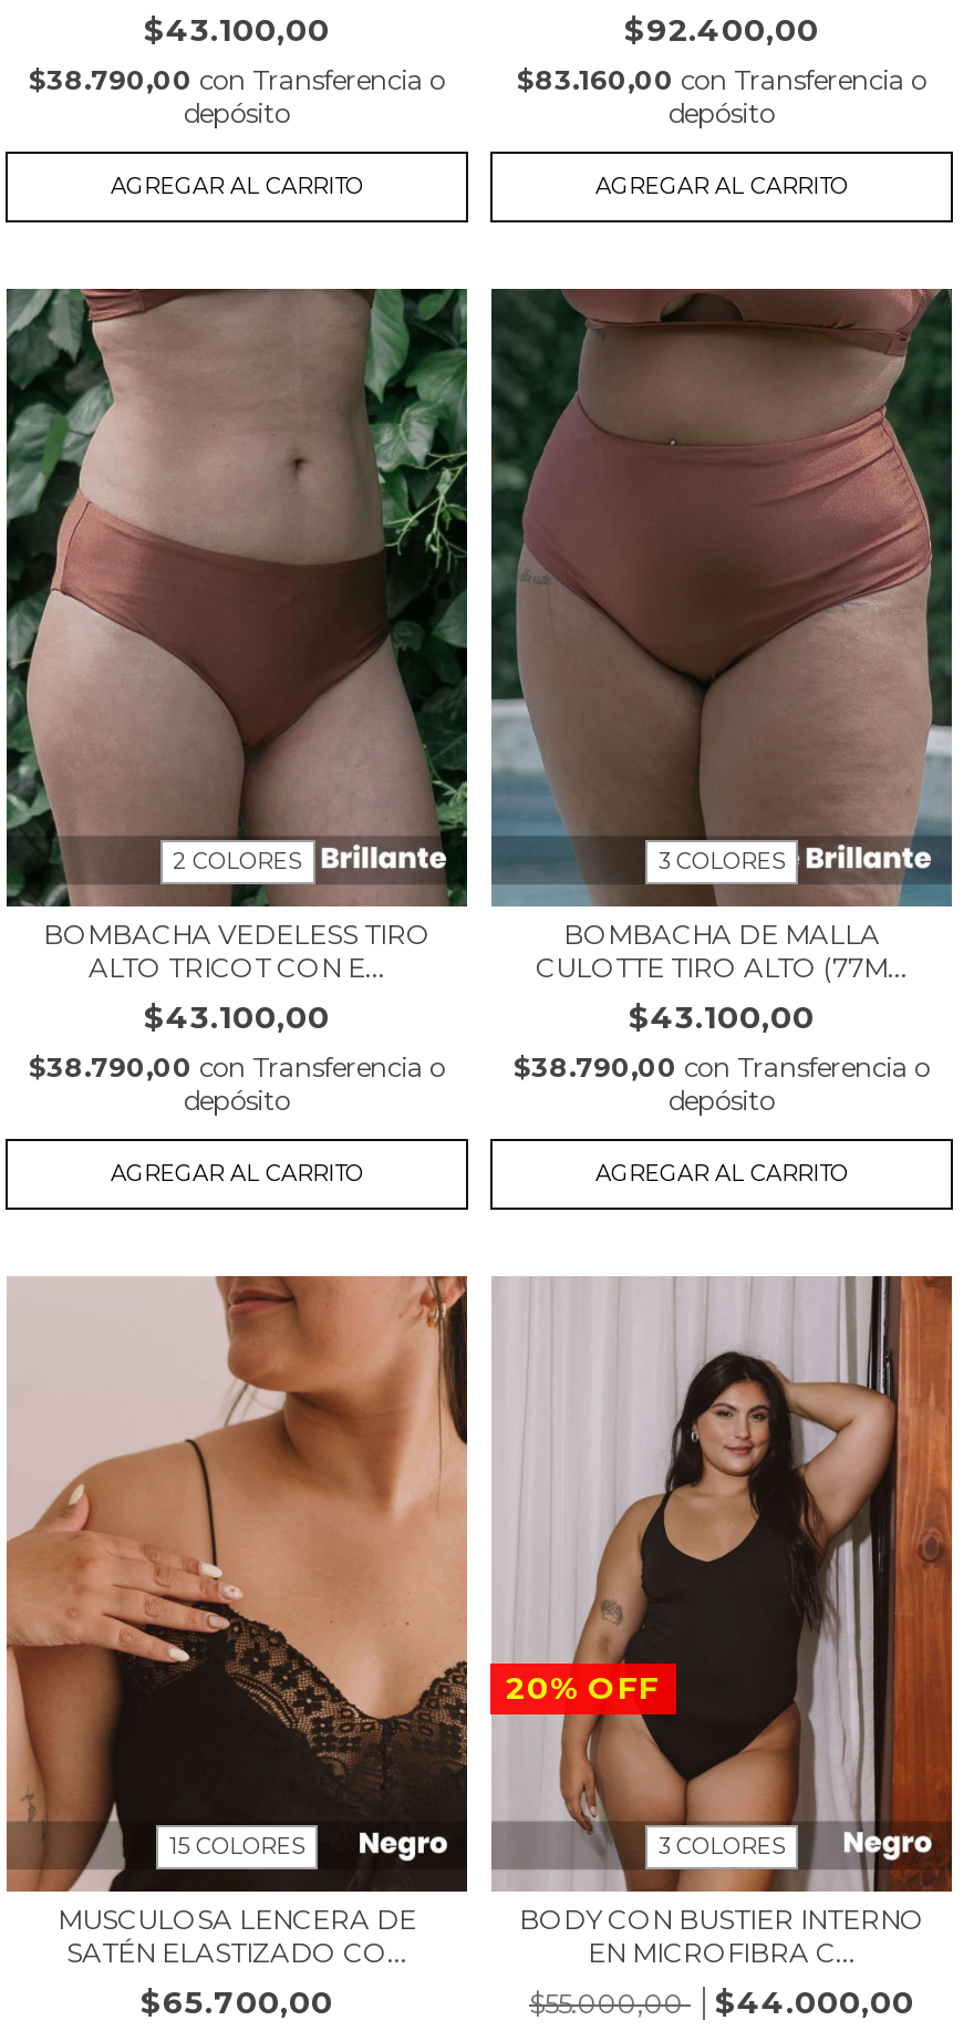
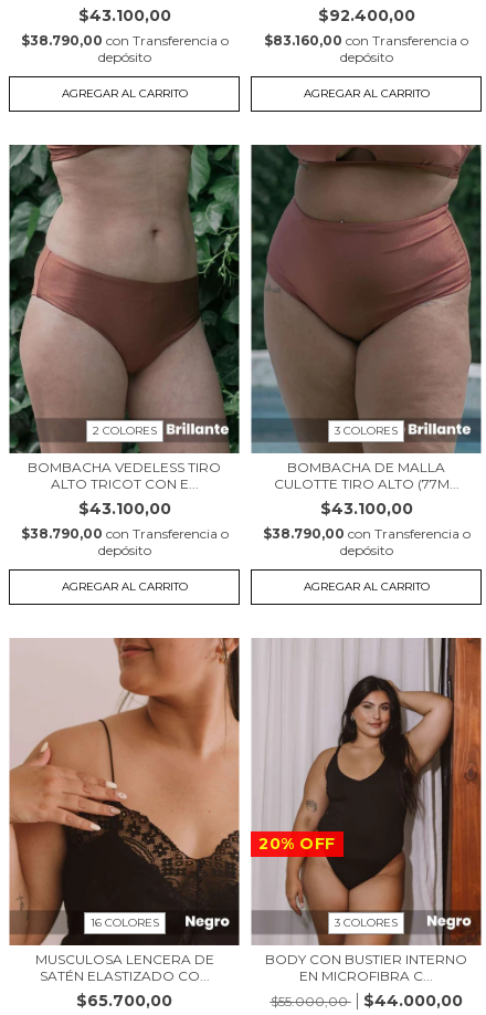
[169,1832,304,1861] 15 COLORES -> [90,916,159,930] 16 COLORES

